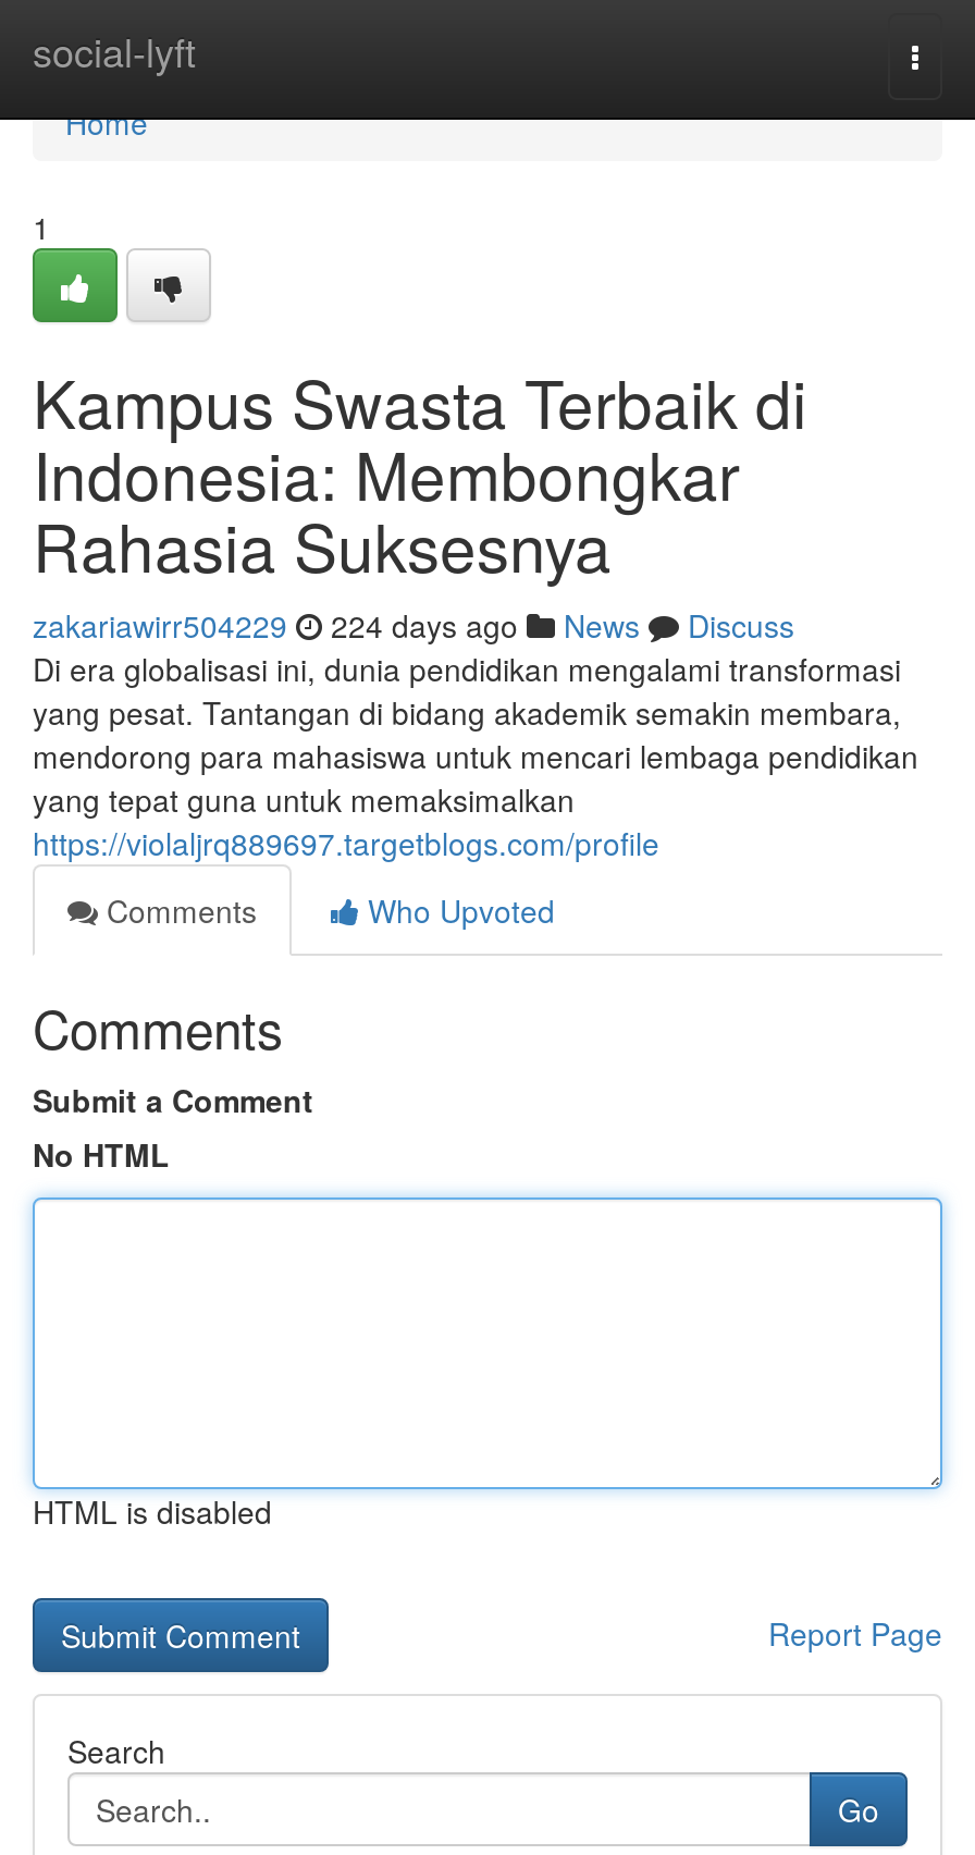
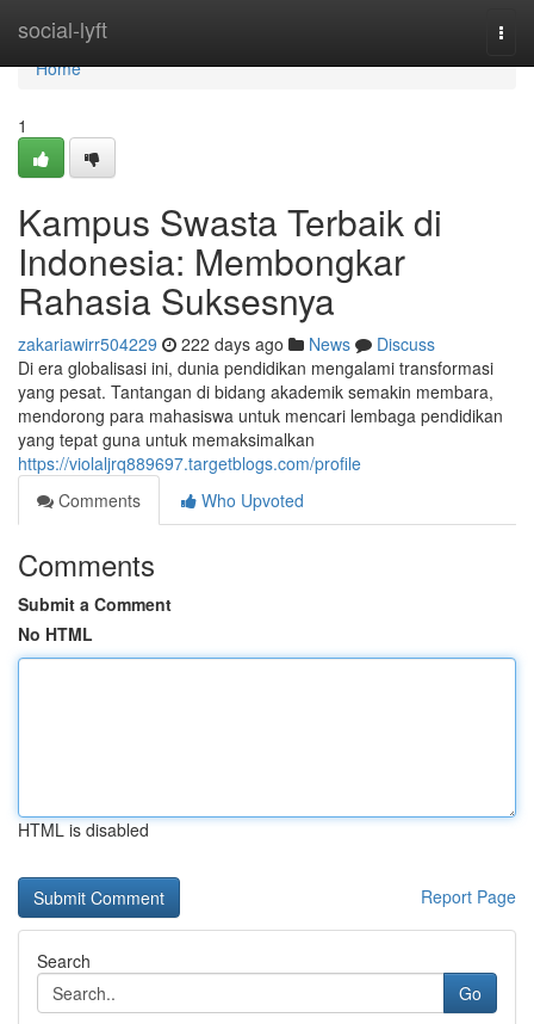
[33,603,794,647] zakariawirr504229 224 days ago News Discuss -> [18,332,435,356] zakariawirr504229 222 days ago News Discuss

